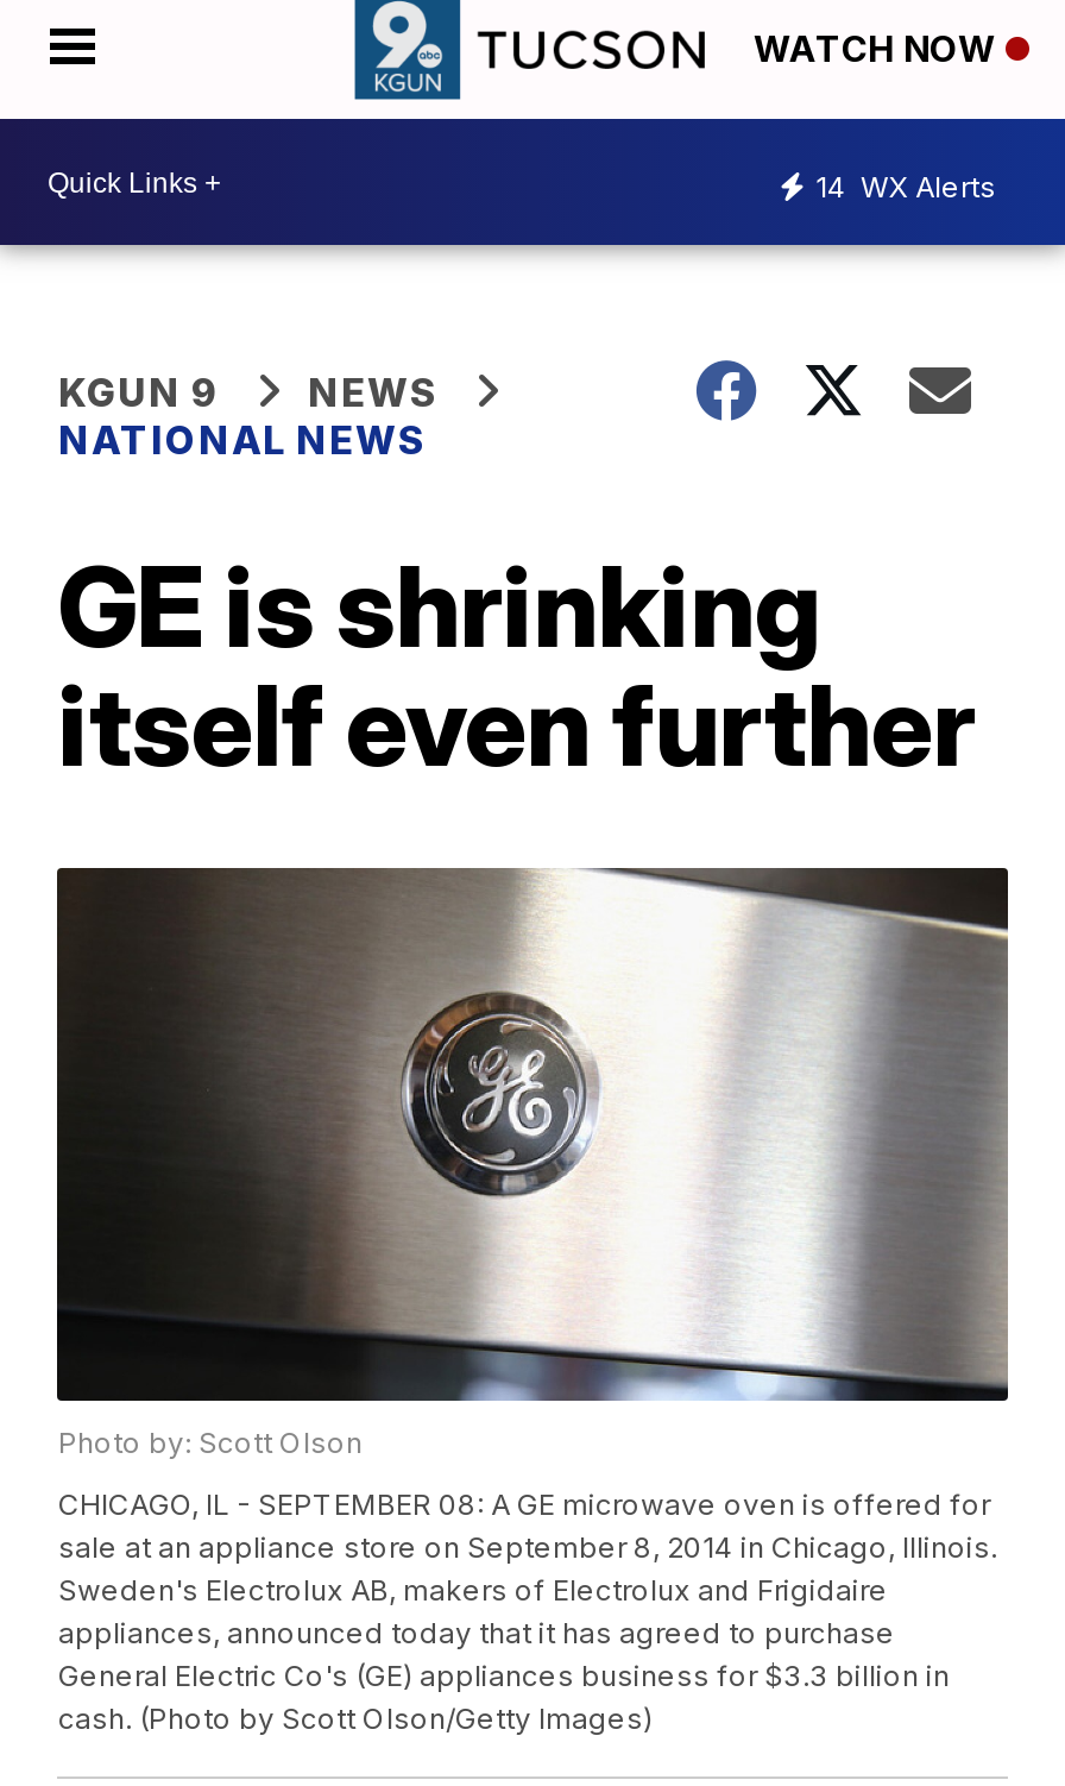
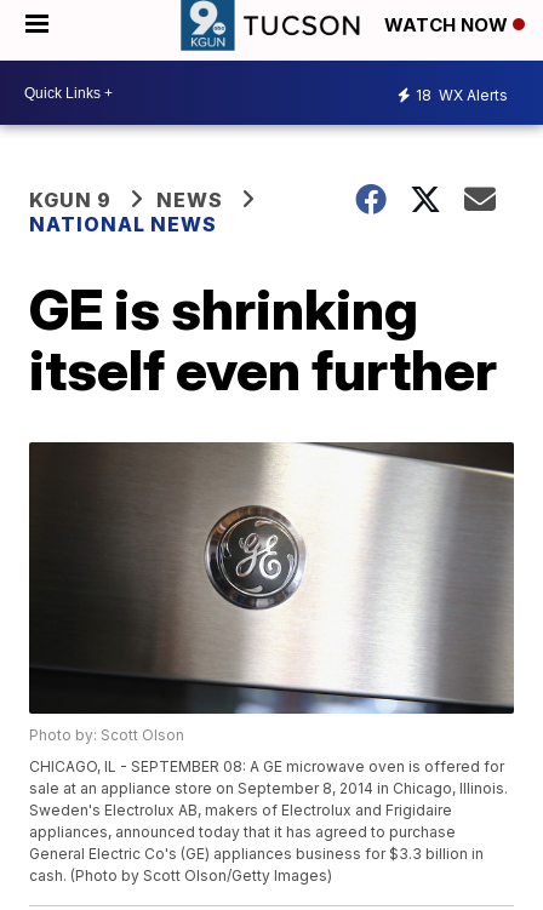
[815,168,996,203] 14 WX Alerts -> [416,85,508,104] 18 WX Alerts

